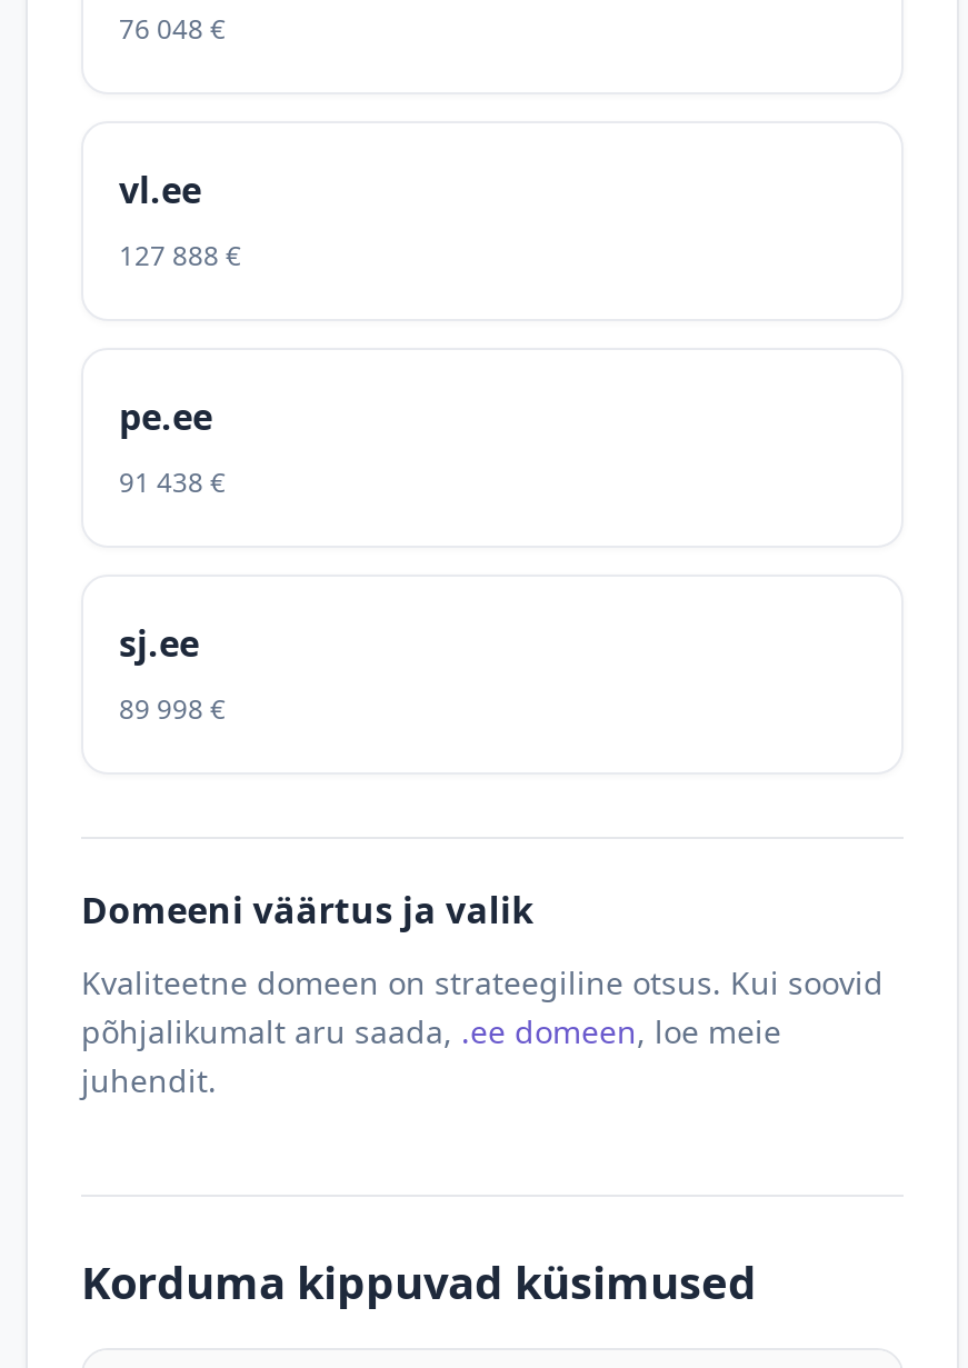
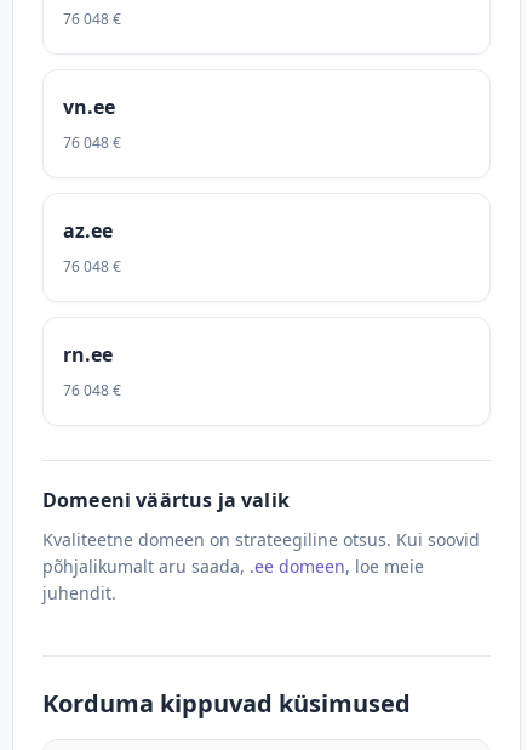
[119,166,201,214] vl.ee -> [63,93,115,120] vn.ee
[119,237,241,274] 127 888 € -> [63,132,121,153] 76 048 €
[119,392,212,441] pe.ee -> [63,217,113,244] az.ee
[119,463,226,501] 91 438 € -> [63,256,121,277] 76 048 €
[119,619,199,668] sj.ee -> [63,341,113,368] rn.ee
[119,690,226,728] 89 998 € -> [63,380,121,400] 76 048 €

